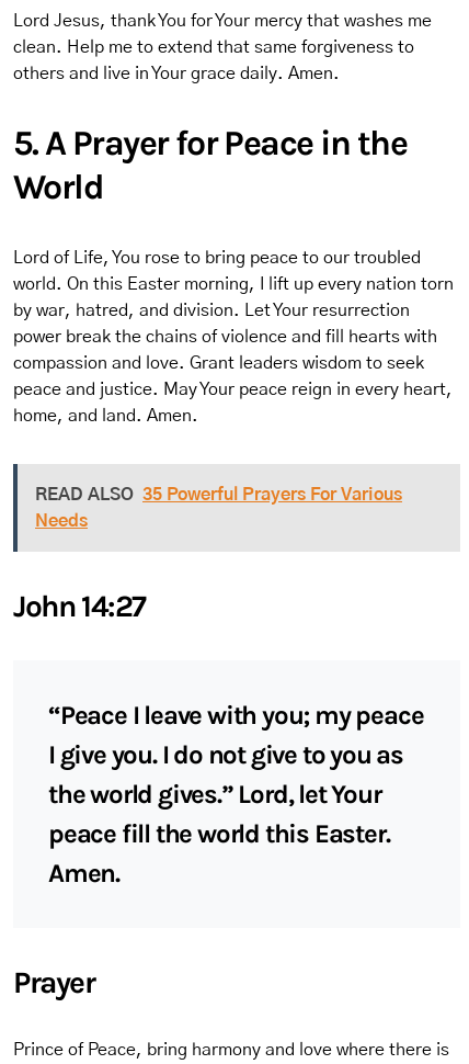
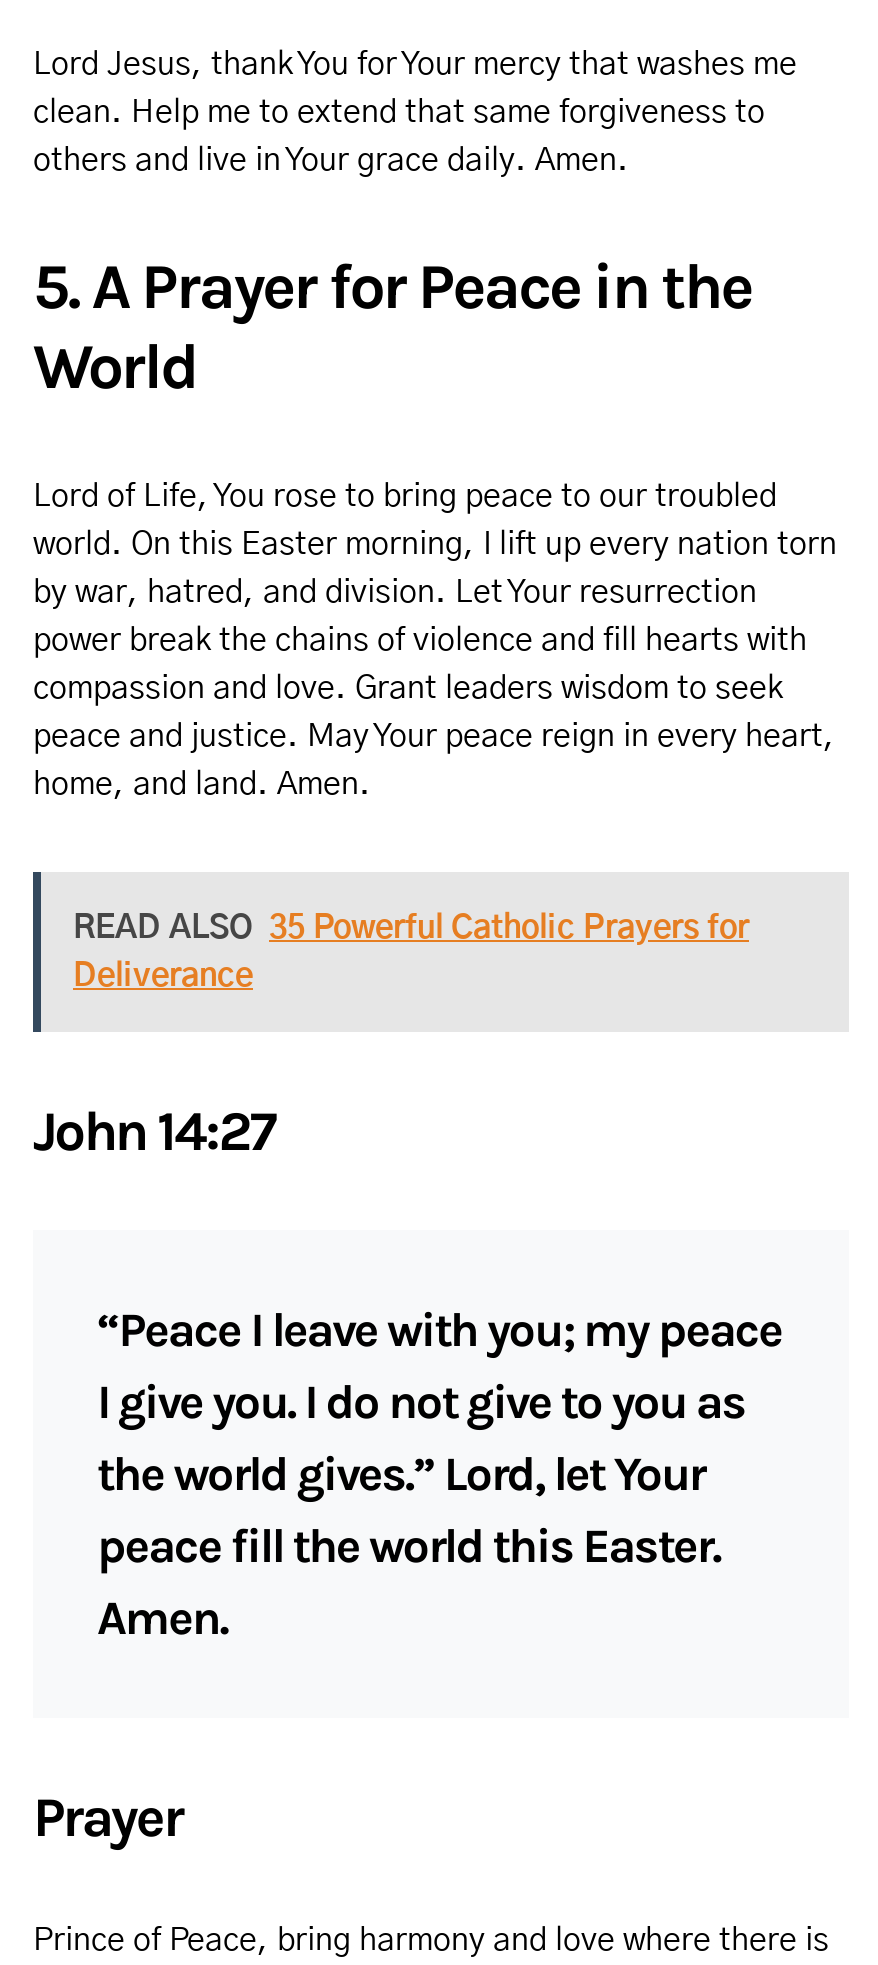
[35,486,402,503] READ ALSO 35 Powerful Prayers For Various -> [73,912,749,944] READ ALSO 35 Powerful Catholic Prayers for
[35,512,88,530] Needs -> [73,960,253,992] Deliverance

